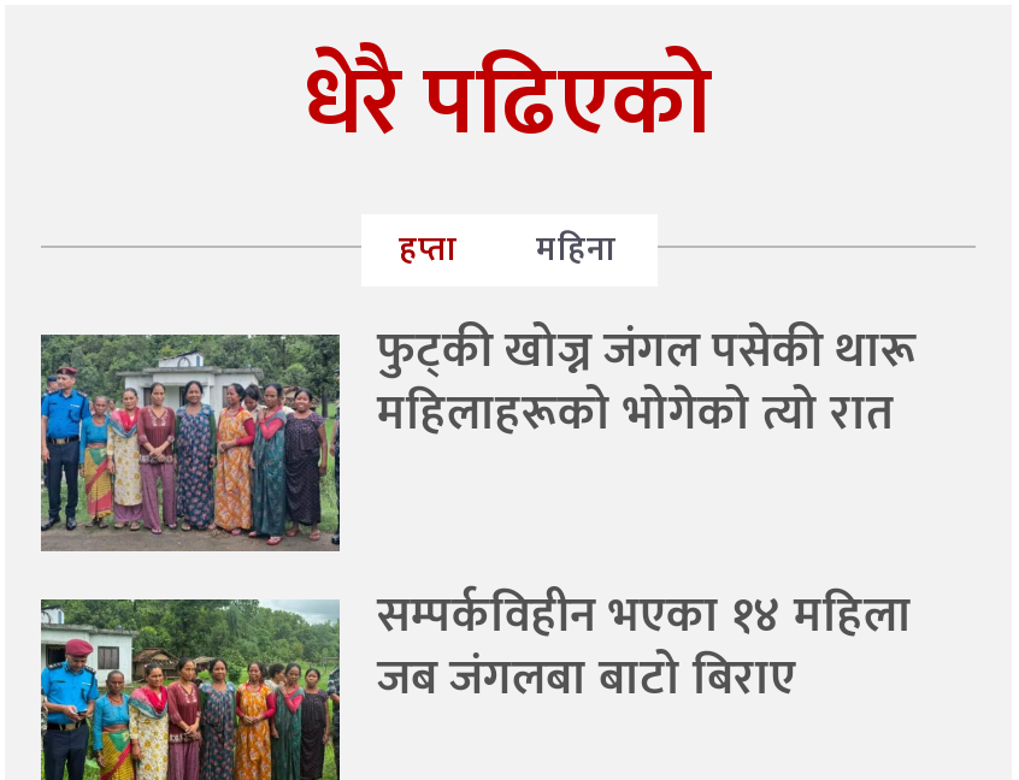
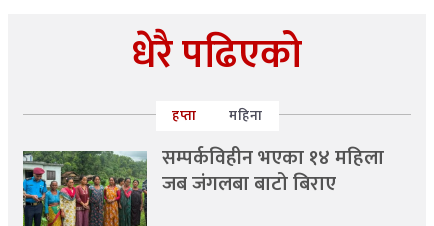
[41,311,916,554] [image] | फुट्की खोज्न जंगल पसेकी थारू | महिलाहरूको भोगेको त्यो रात -> none

